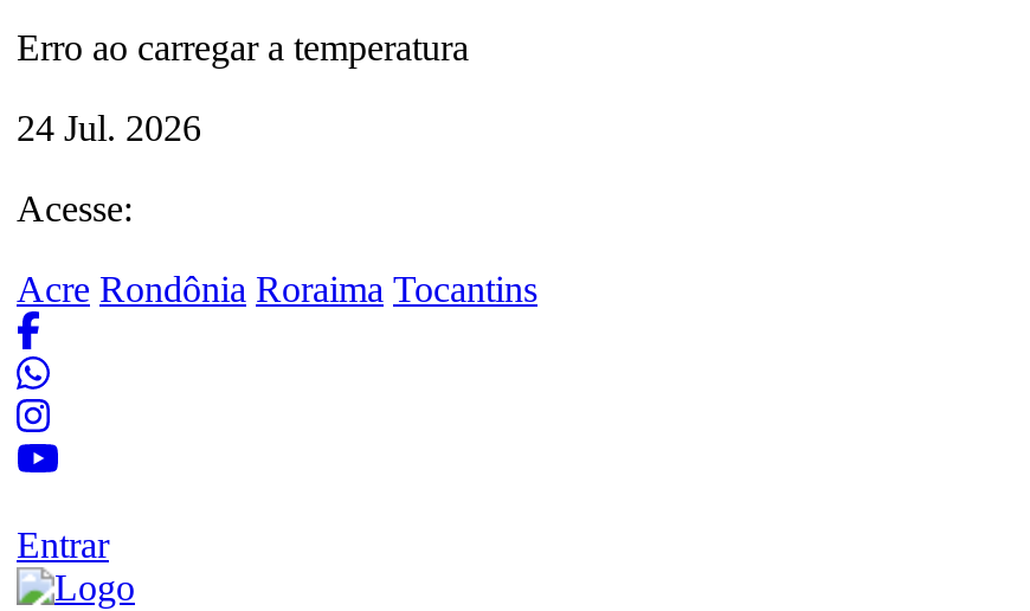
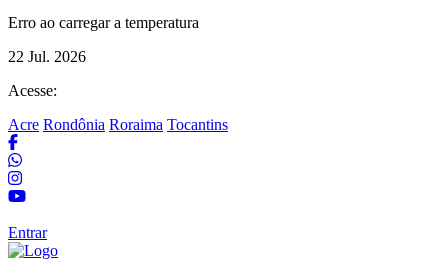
[17,108,201,148] 24 Jul. 2026 -> [8,48,86,65] 22 Jul. 2026

